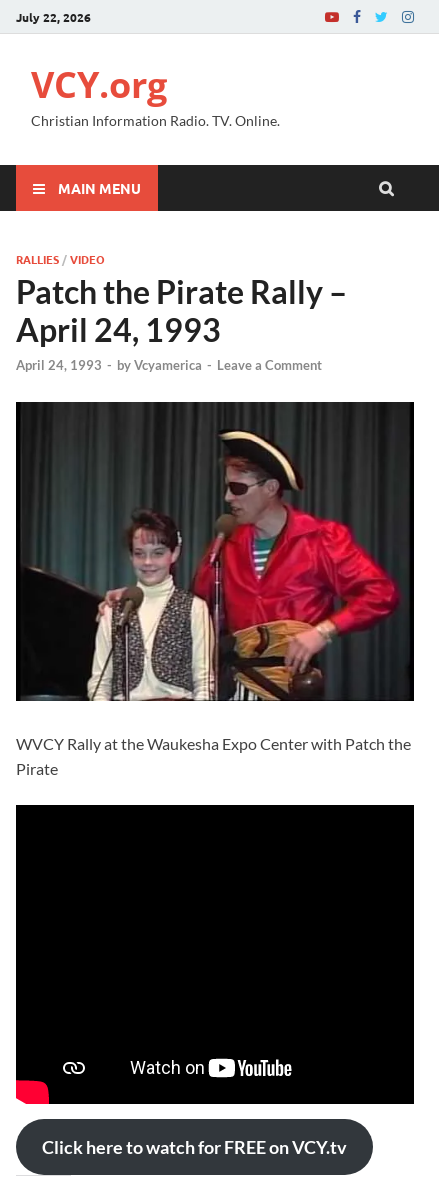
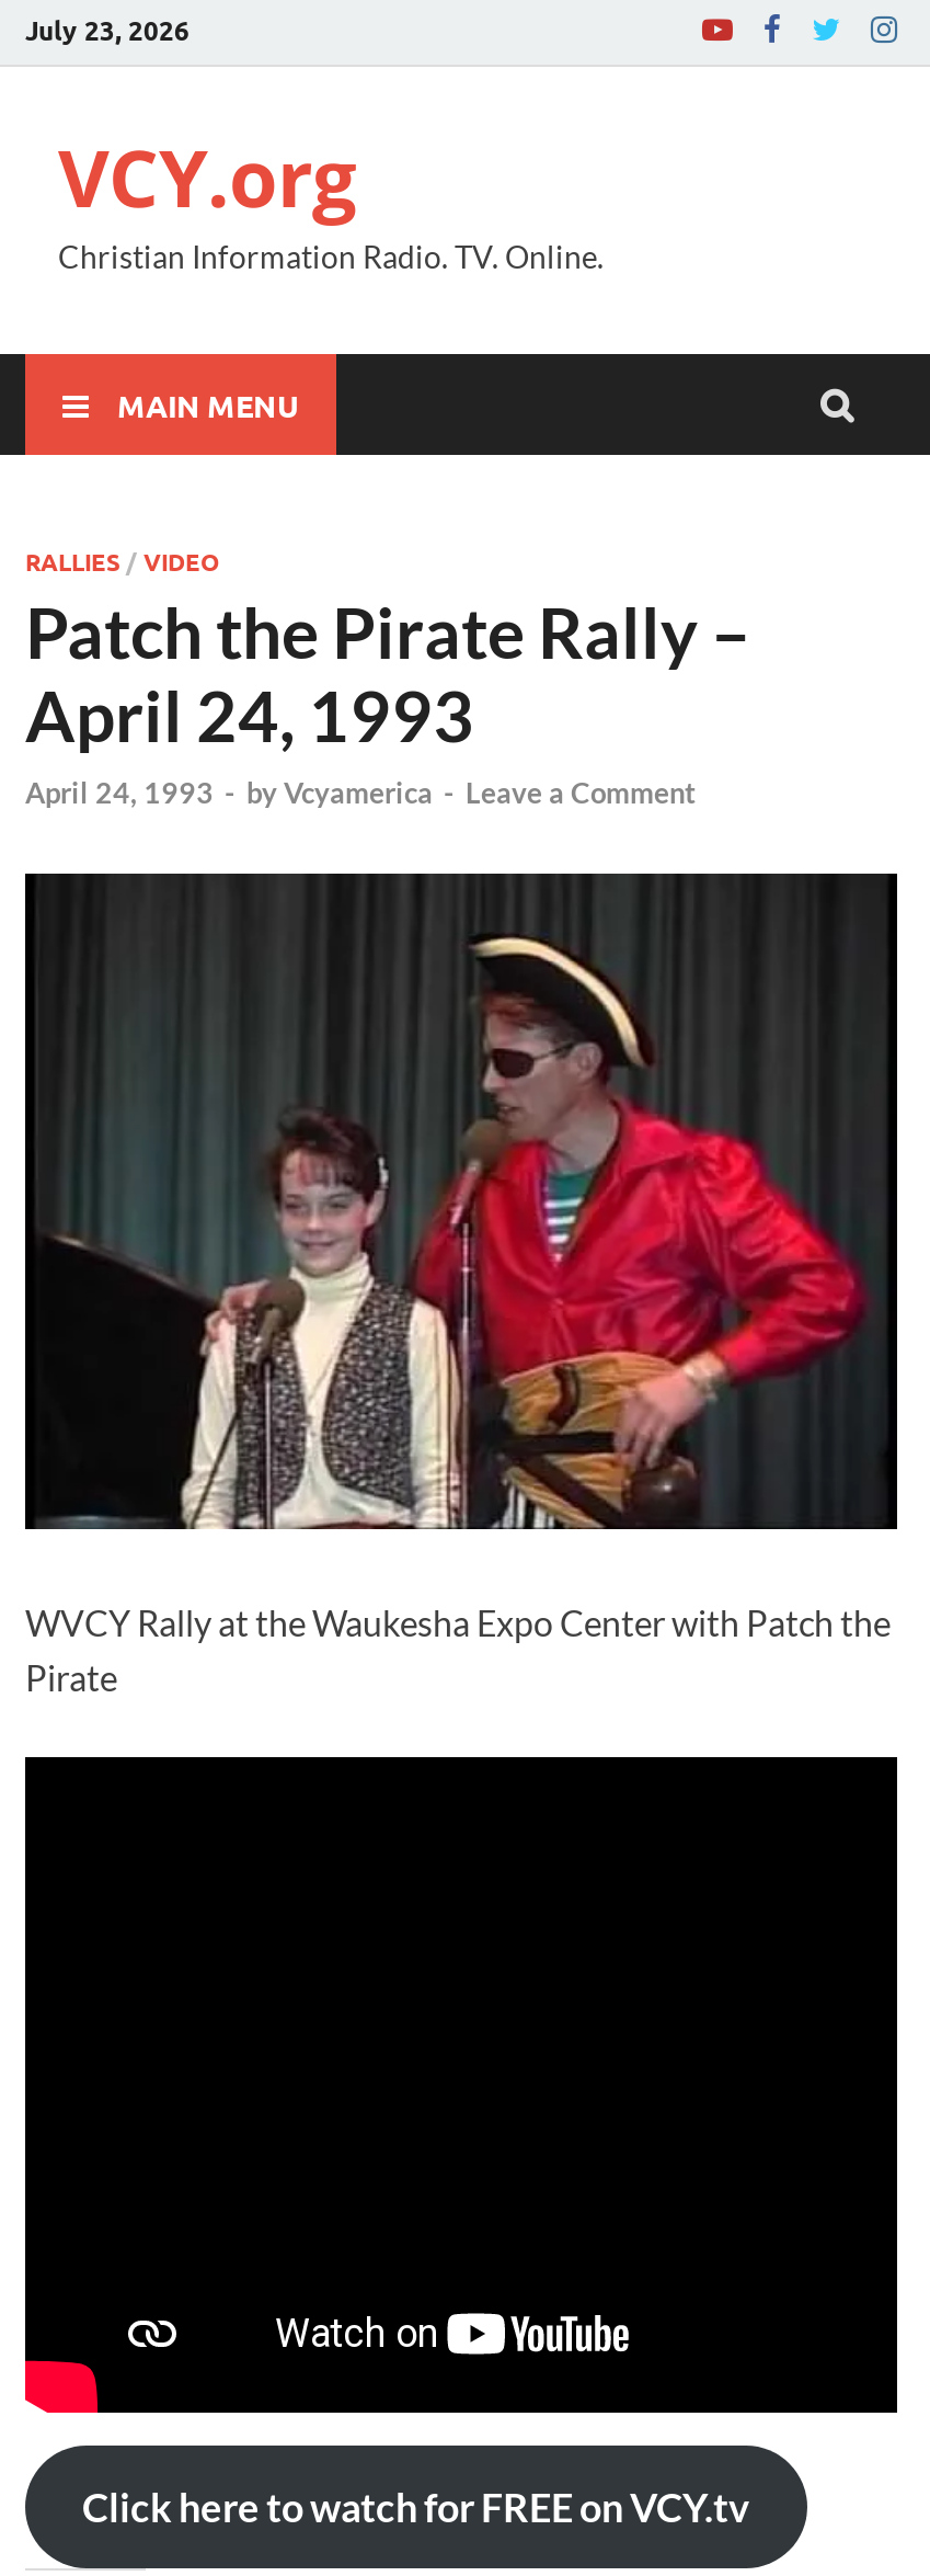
[16,8,91,24] July 22, 2026 -> [25,11,190,46] July 23, 2026

